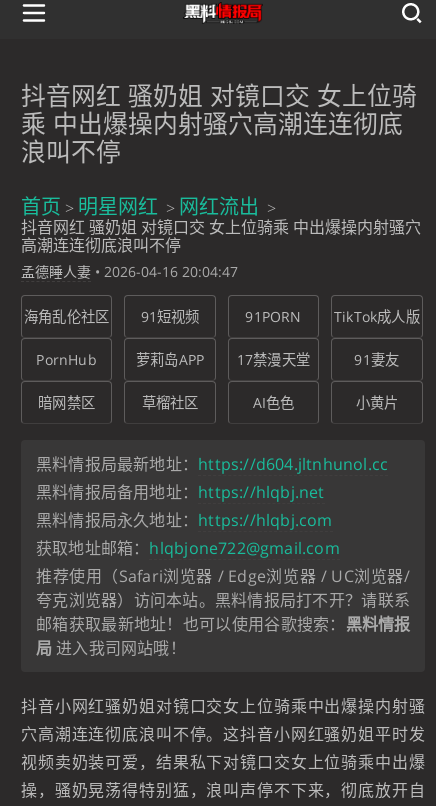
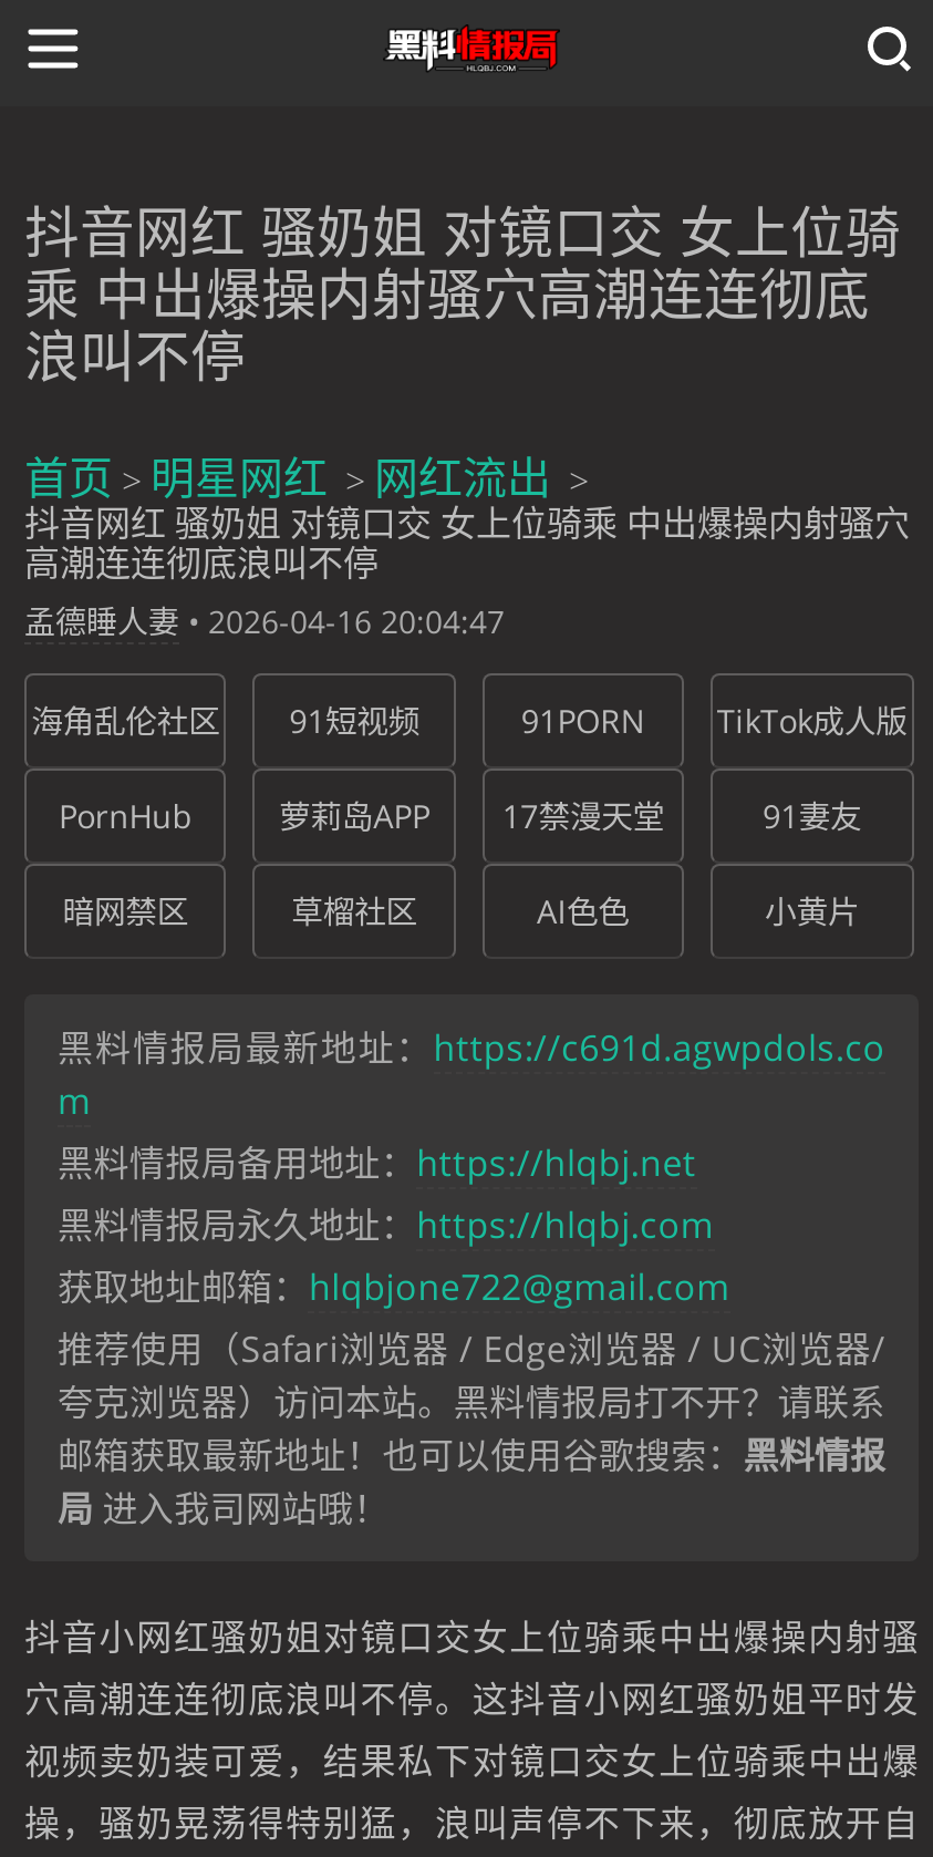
[36,453,388,475] 黑料情报局最新地址：https://d604.jltnhunol.cc -> [58,1024,885,1125] 黑料情报局最新地址：https://c691d.agwpdols.co | m

